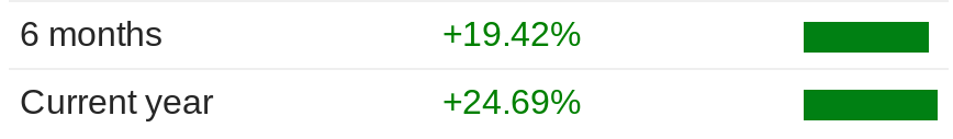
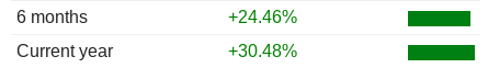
[442,16,581,53] +19.42% -> [228,8,297,27] +24.46%
[442,84,581,121] +24.69% -> [228,42,297,61] +30.48%

